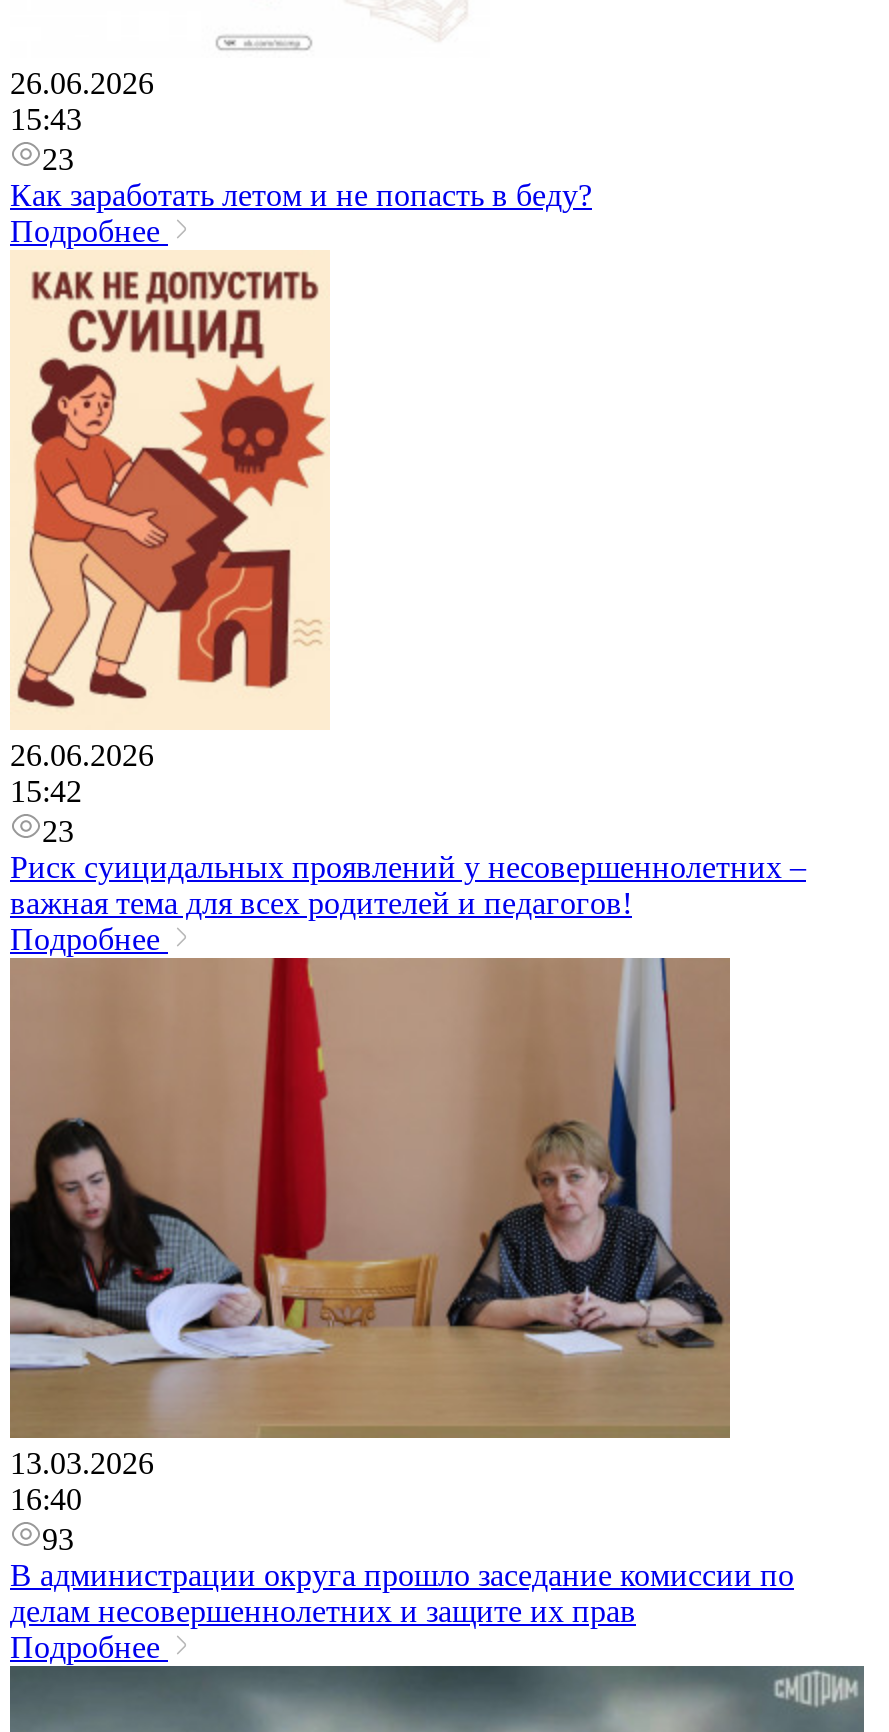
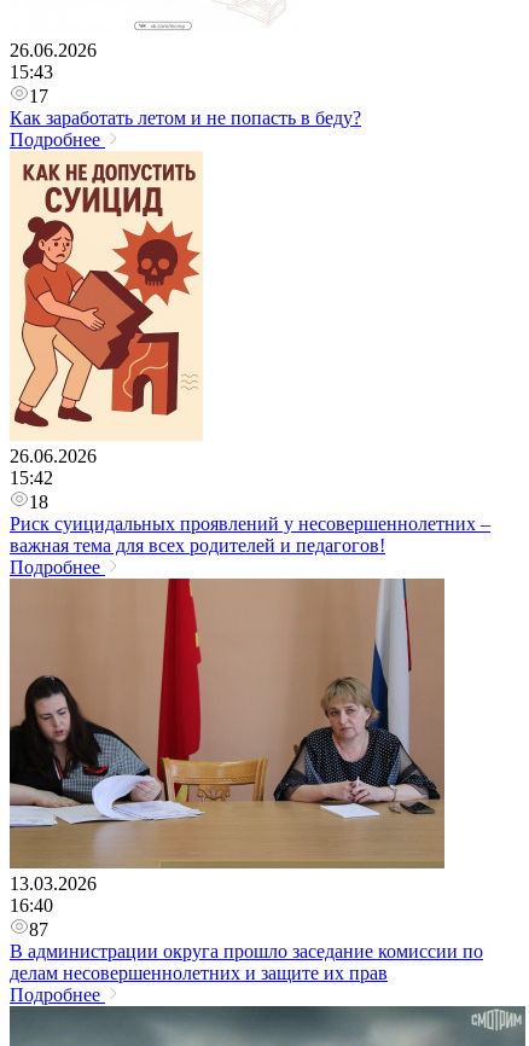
[42,142,74,176] 23 -> [29,86,48,106] 17
[42,814,74,848] 23 -> [29,491,48,512] 18
[42,1522,74,1556] 93 -> [29,919,48,940] 87

